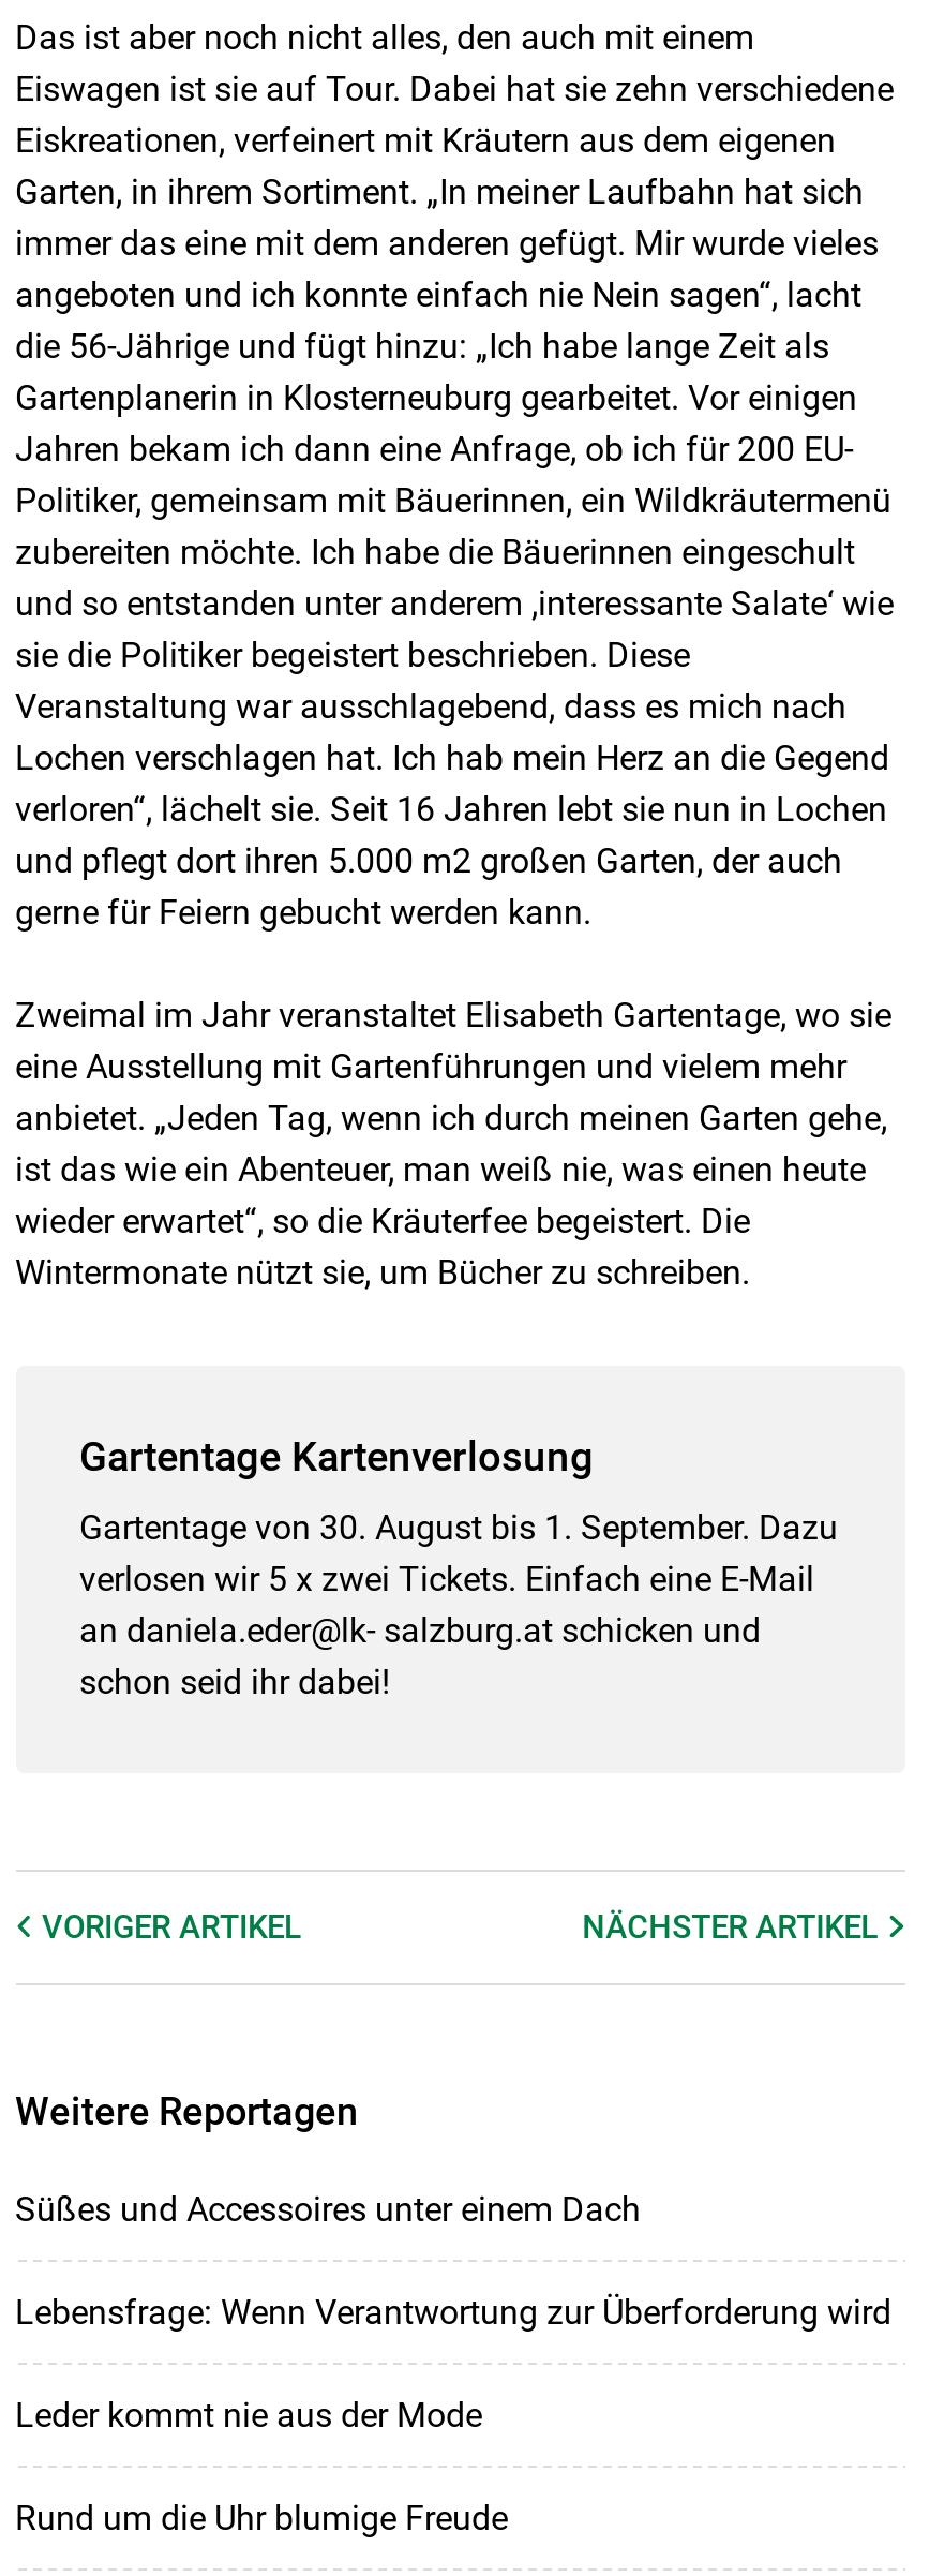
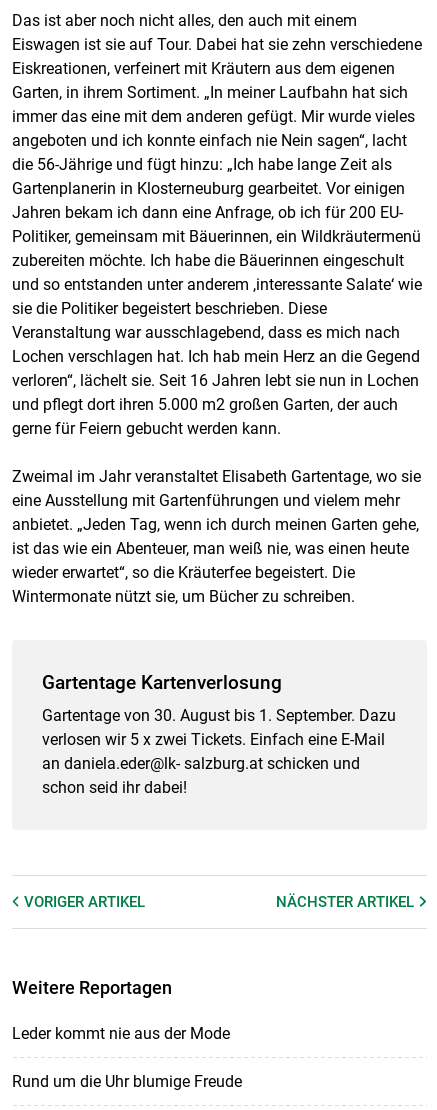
[15,2189,891,2333] Süßes und Accessoires unter einem Dach | Lebensfrage: Wenn Verantwortung zur Überforderung wird -> none

